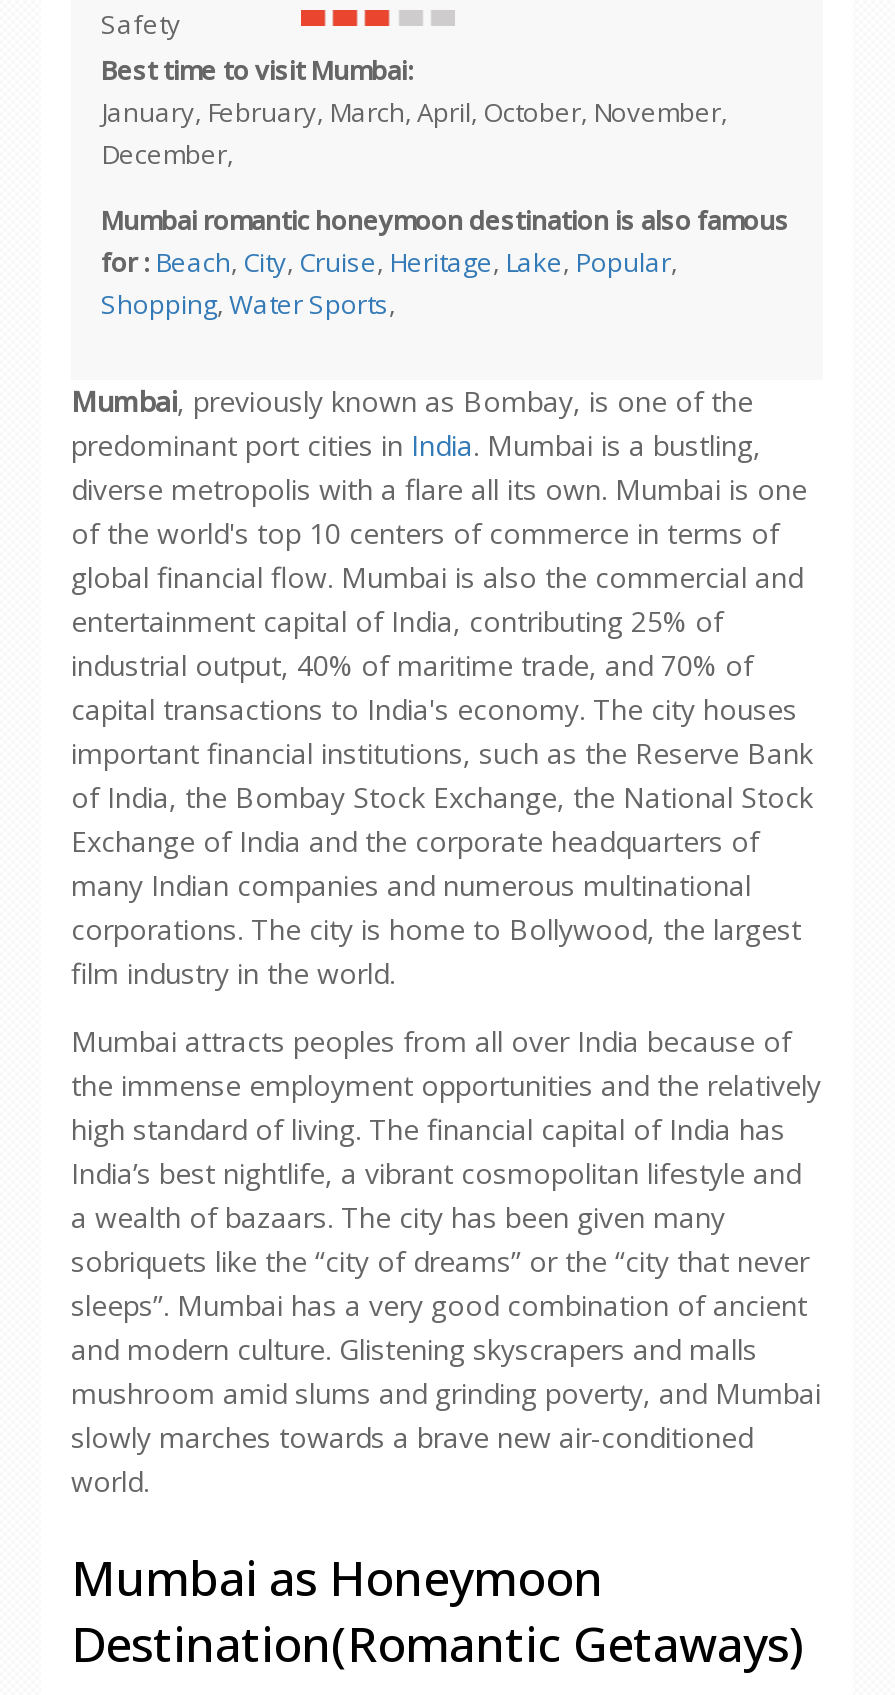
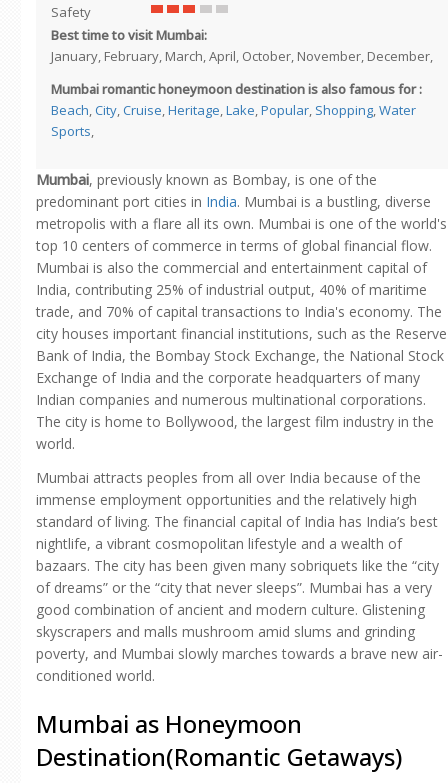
[71,426,821,1456] predominant port cities in India. Mumbai is a bustling, | diverse metropolis with a flare all its own. Mumbai is one | of the world's top 10 centers of commerce in terms of | global financial flow. Mumbai is also the commercial and | entertainment capital of India, contributing 25% of | industrial output, 40% of maritime trade, and 70% of | capital transactions to India's economy. The city houses | important financial institutions, such as the Reserve Bank | of India, the Bombay Stock Exchange, the National Stock | Exchange of India and the corporate headquarters of | many Indian companies and numerous multinational | corporations. The city is home to Bollywood, the largest | film industry in the world. | Mumbai attracts peoples from all over India because of | the immense employment opportunities and the relatively | high standard of living. The financial capital of India has | India’s best nightlife, a vibrant cosmopolitan lifestyle and | a wealth of bazaars. The city has been given many | sobriquets like the “city of dreams” or the “city that never | sleeps”. Mumbai has a very good combination of ancient | and modern culture. Glistening skyscrapers and malls | mushroom amid slums and grinding poverty, and Mumbai | slowly marches towards a brave new air-conditioned -> [36,192,447,431] predominant port cities in India. Mumbai is a bustling, diverse | metropolis with a flare all its own. Mumbai is one of the world's | top 10 centers of commerce in terms of global financial flow. | Mumbai is also the commercial and entertainment capital of | India, contributing 25% of industrial output, 40% of maritime | trade, and 70% of capital transactions to India's economy. The | city houses important financial institutions, such as the Reserve | Bank of India, the Bombay Stock Exchange, the National Stock | Exchange of India and the corporate headquarters of many | Indian companies and numerous multinational corporations. | The city is home to Bollywood, the largest film industry in the
moved [71,1462,149,1500] -> [36,434,75,453]: world.
none -> [36,468,443,685] Mumbai attracts peoples from all over India because of the | immense employment opportunities and the relatively high | standard of living. The financial capital of India has India’s best | nightlife, a vibrant cosmopolitan lifestyle and a wealth of | bazaars. The city has been given many sobriquets like the “city | of dreams” or the “city that never sleeps”. Mumbai has a very | good combination of ancient and modern culture. Glistening | skyscrapers and malls mushroom amid slums and grinding | poverty, and Mumbai slowly marches towards a brave new air- | conditioned world.

